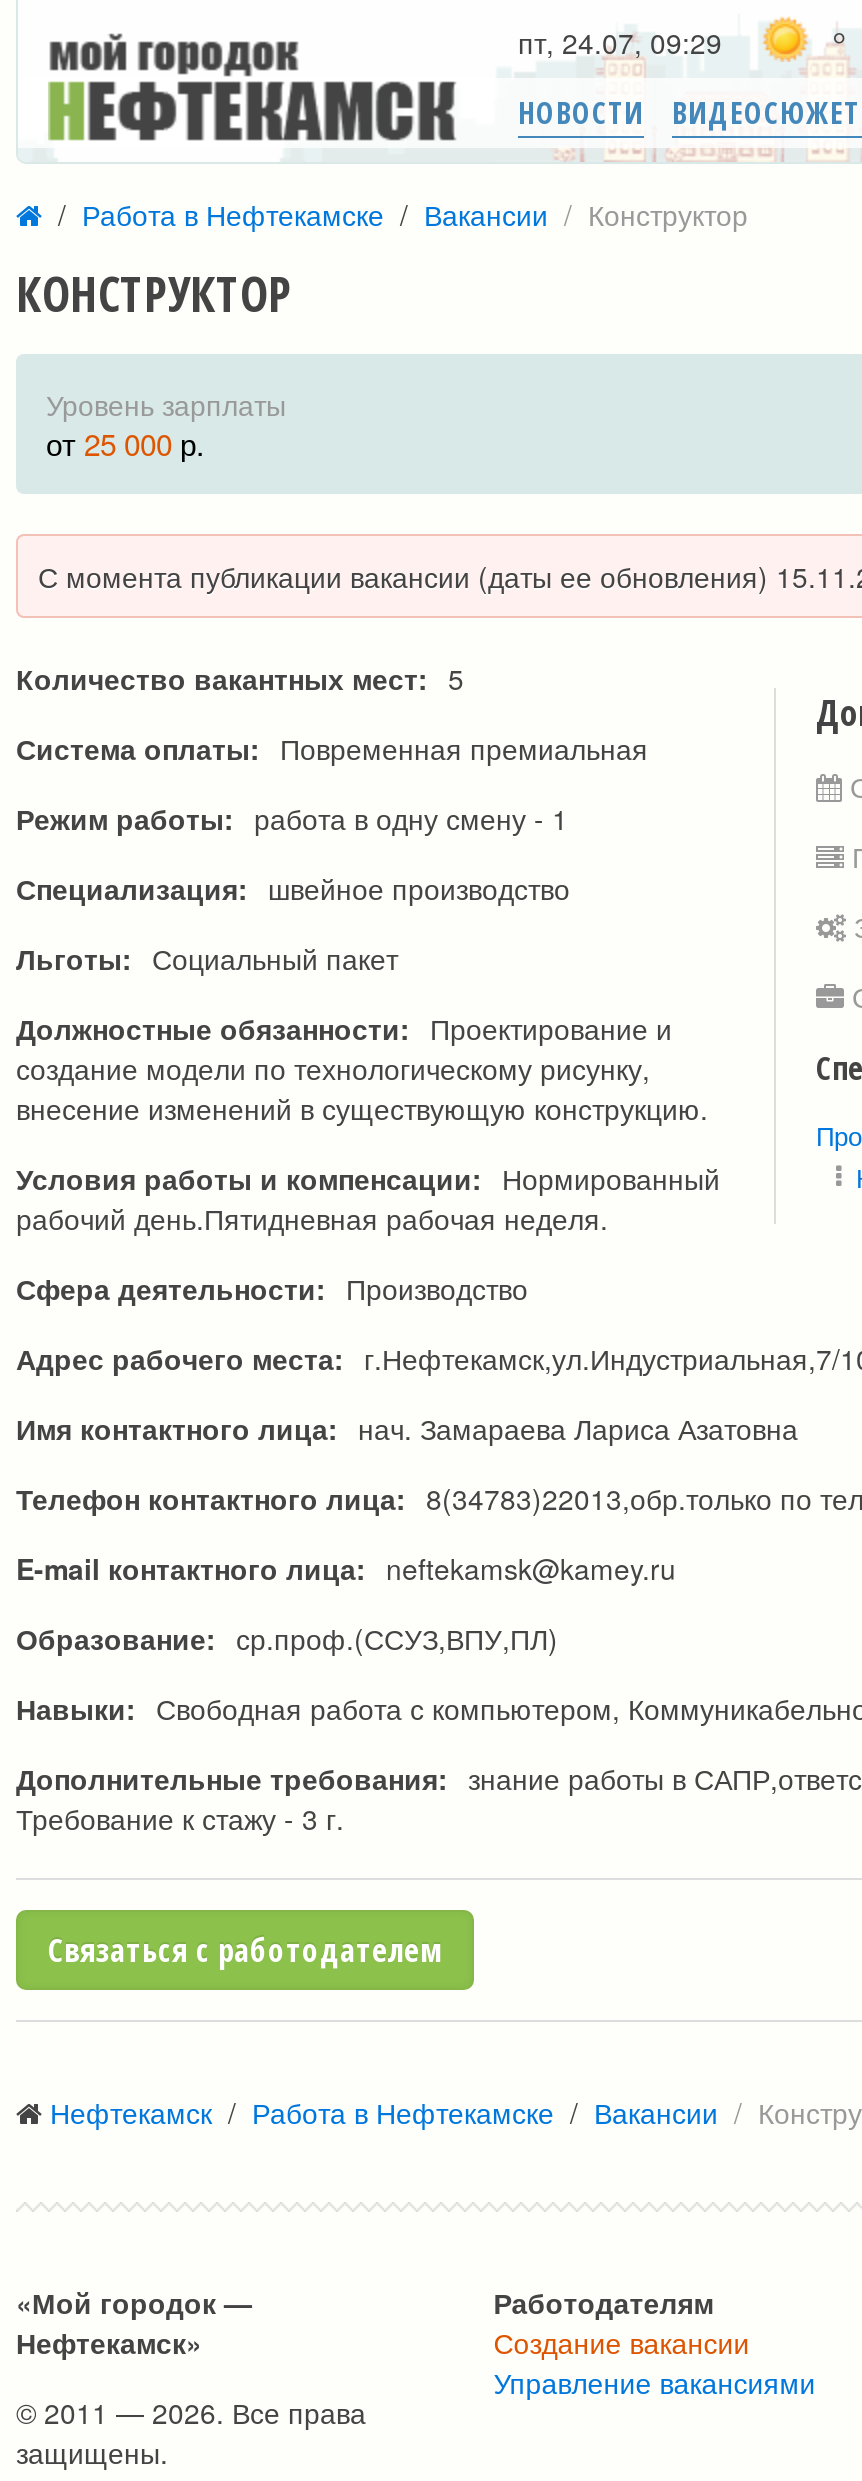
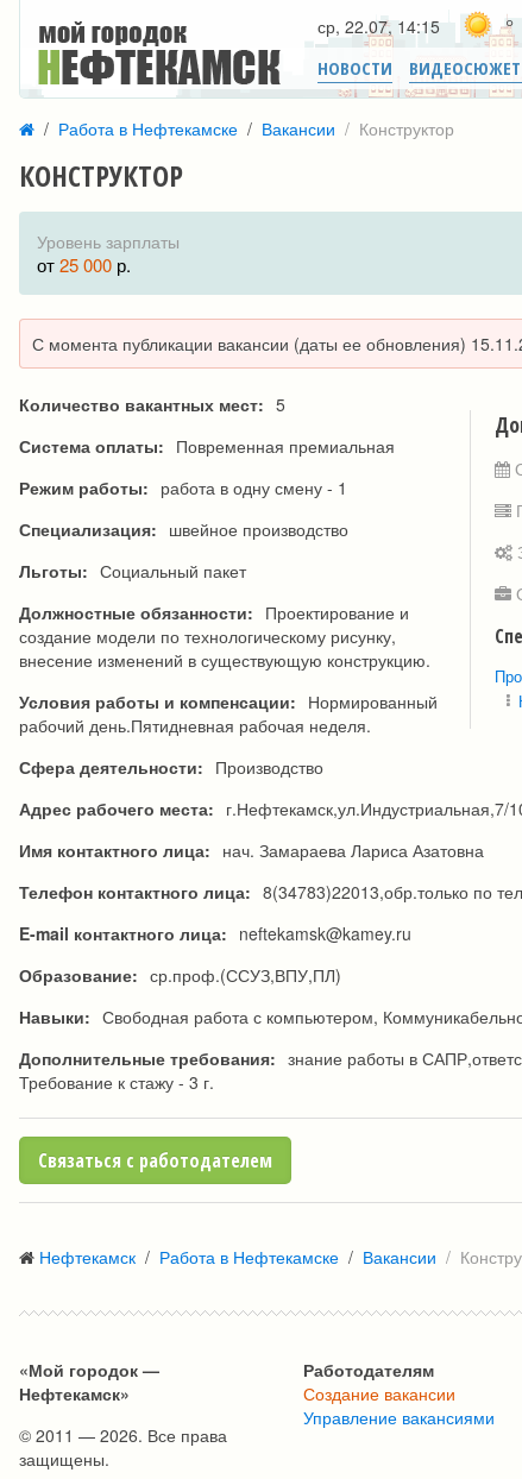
[518,22,722,62] пт, 24.07, 09:29 -> [317,14,440,38] ср, 22.07, 14:15

